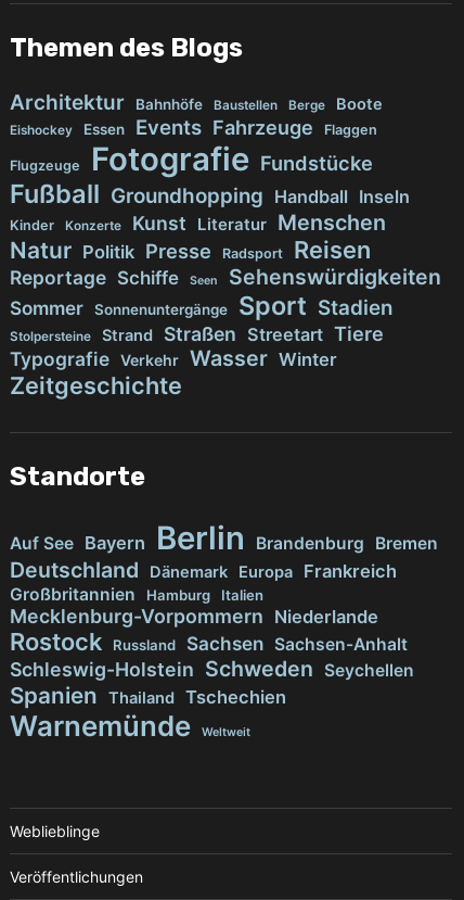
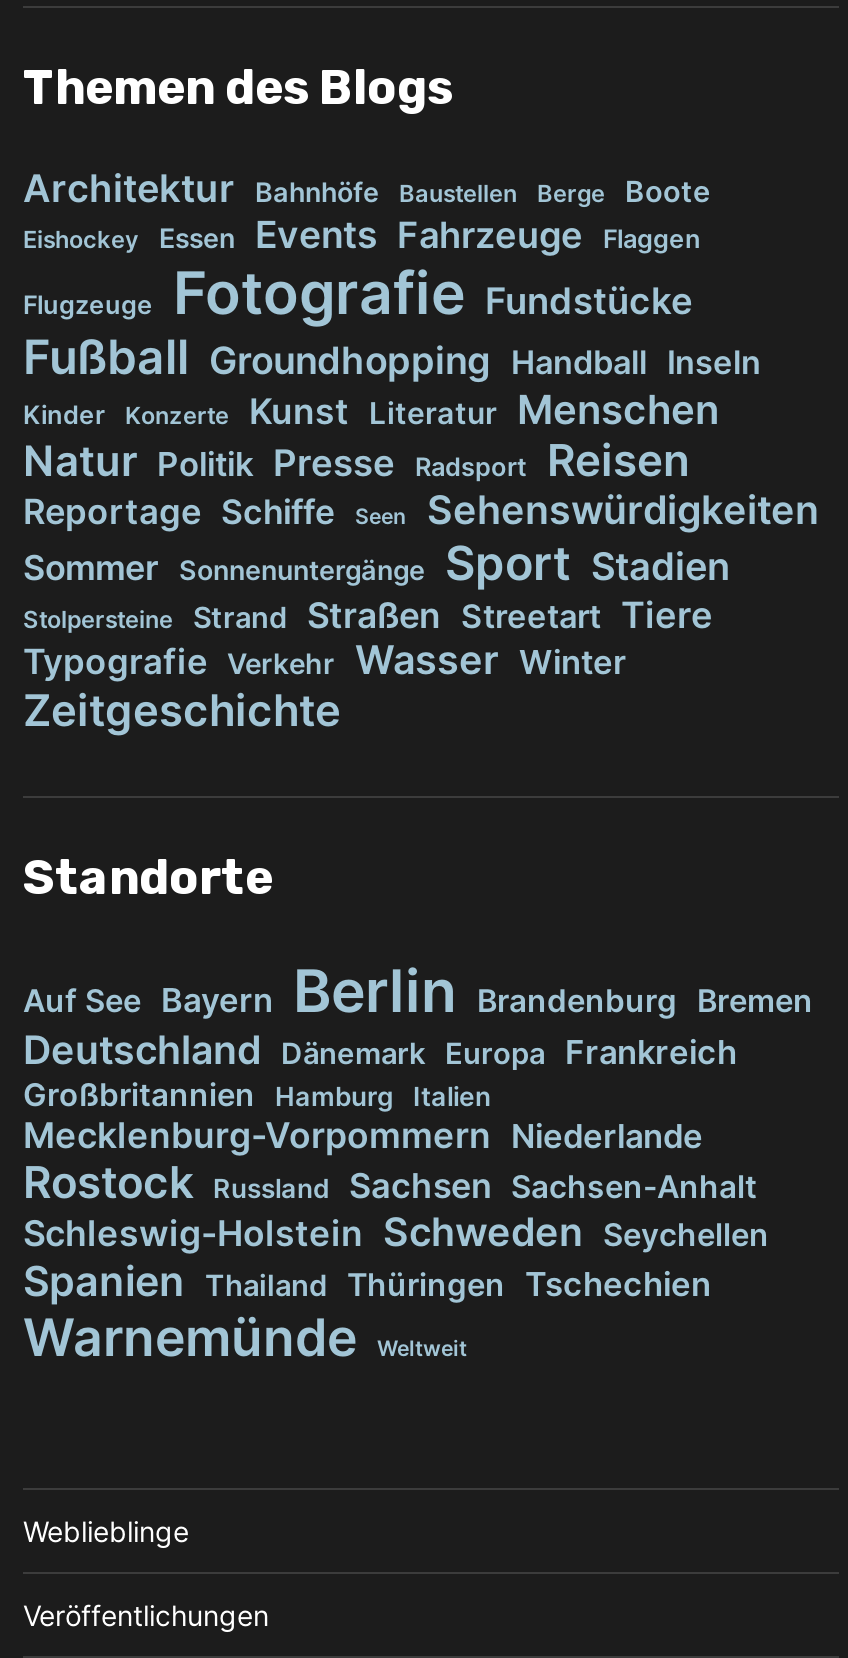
[10,682,286,709] Spanien Thailand Tschechien -> [23,1257,711,1307] Spanien Thailand Thüringen Tschechien

